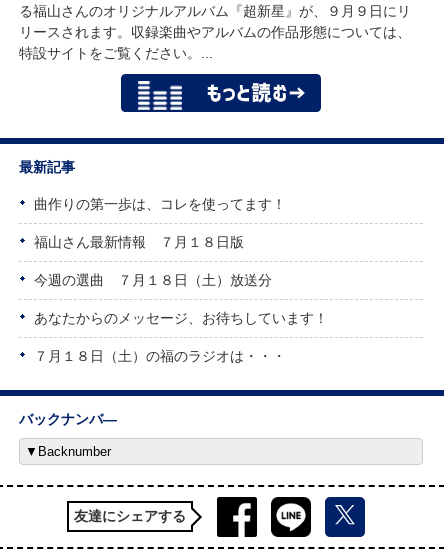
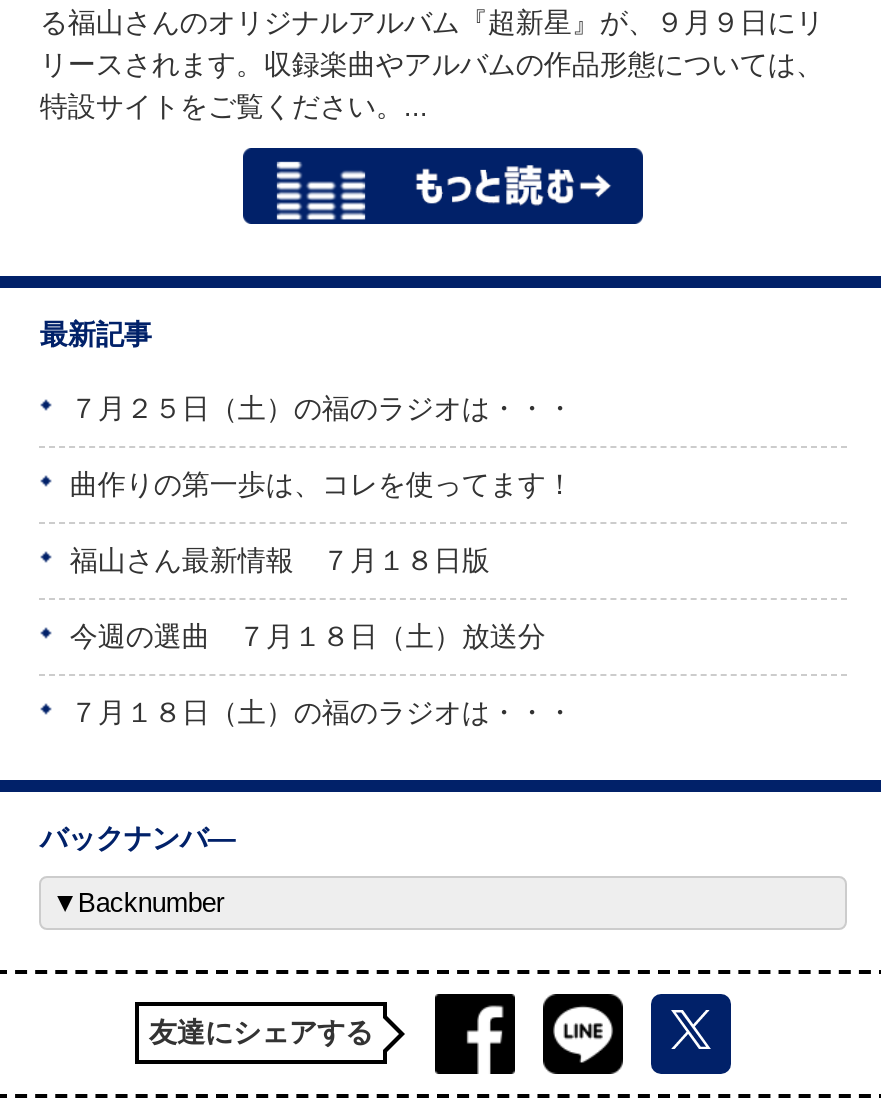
none -> [70,391,574,423] ７月２５日（土）の福のラジオは・・・
moved [34,196,286,288] -> [70,467,574,651]: 曲作りの第一歩は、コレを使ってます！ | 福山さん最新情報 ７月１８日版 | 今週の選曲 ７月１８日（土）放送分
[34,310,328,326] あなたからのメッセージ、お待ちしています！ -> none

